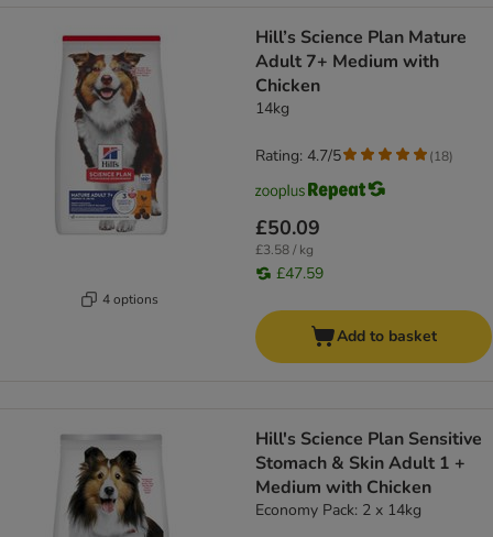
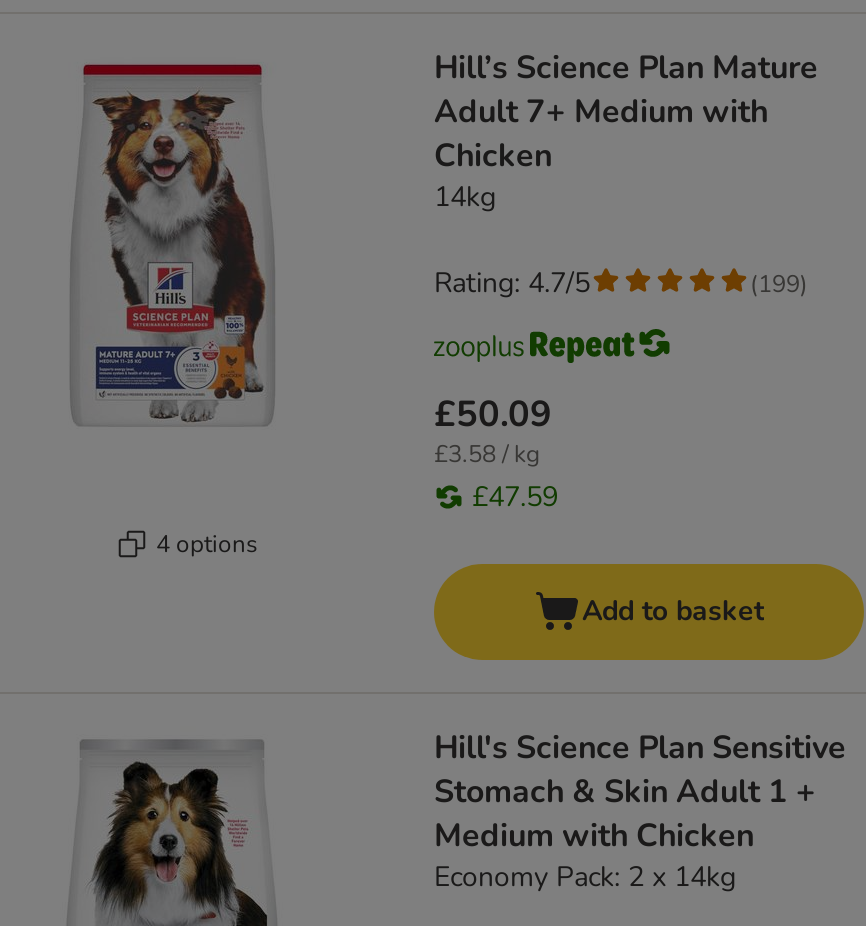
[429,147,453,165] (18) -> [750,267,808,299] (199)

